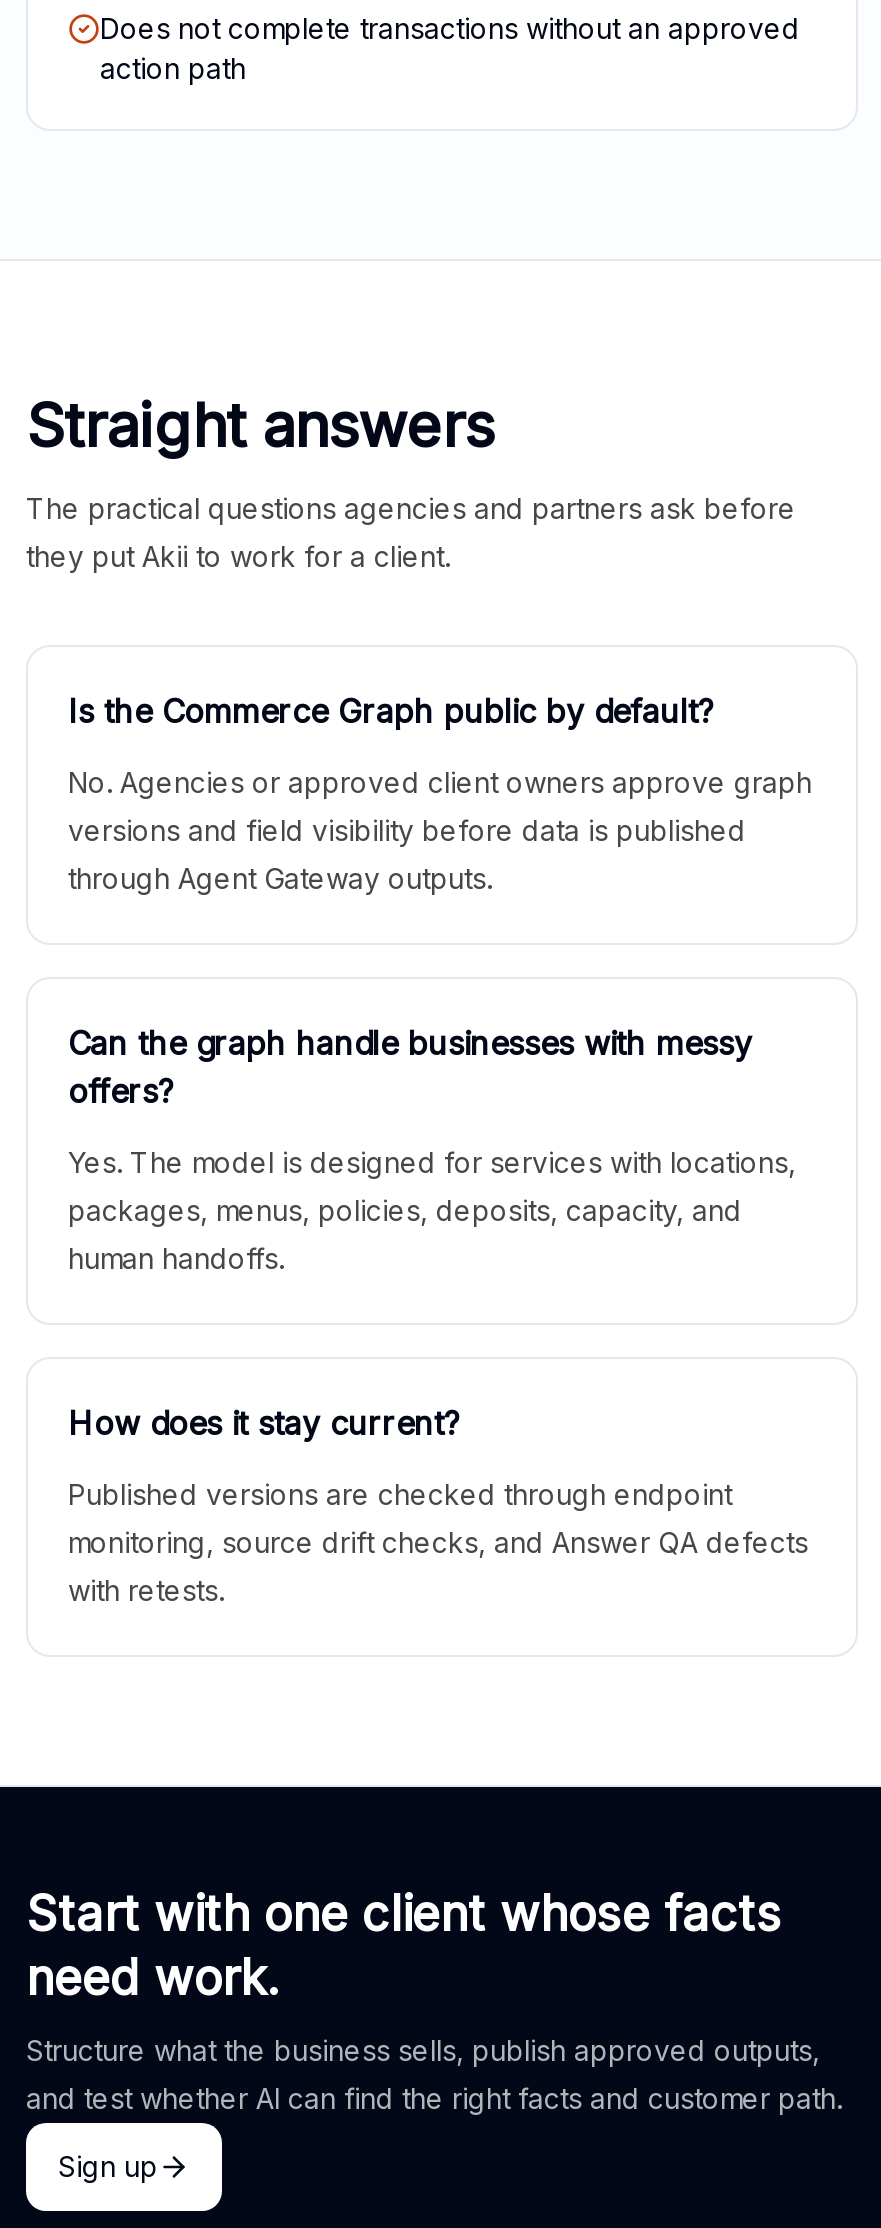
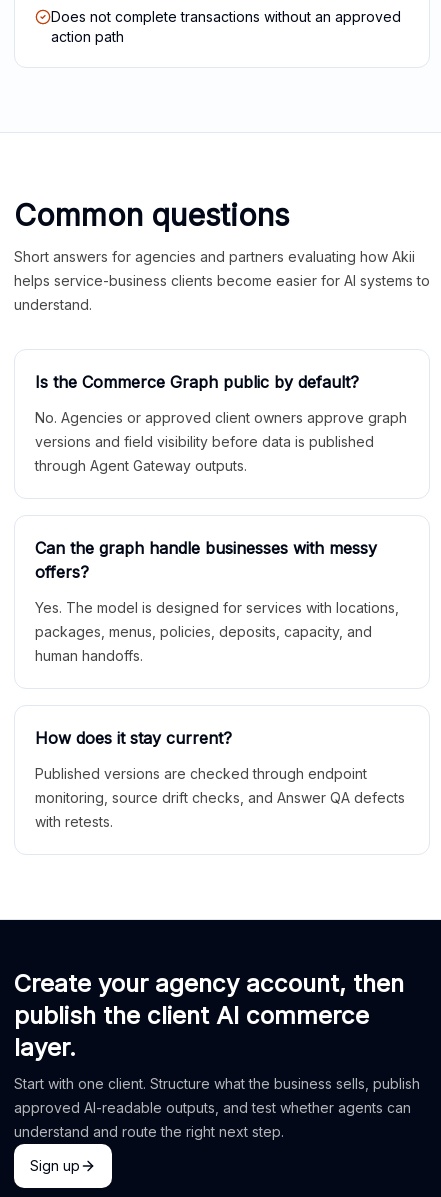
[26,389,796,573] Straight answers | The practical questions agencies and partners ask before | they put Akii to work for a client. -> [14,197,430,313] Common questions | Short answers for agencies and partners evaluating how Akii | helps service-business clients become easier for AI systems to | understand.
[26,1885,842,2115] Start with one client whose facts | need work. | Structure what the business sells, publish approved outputs, | and test whether AI can find the right facts and customer path. -> [14,969,420,1140] Create your agency account, then | publish the client AI commerce | layer. | Start with one client. Structure what the business sells, publish | approved AI-readable outputs, and test whether agents can | understand and route the right next step.

